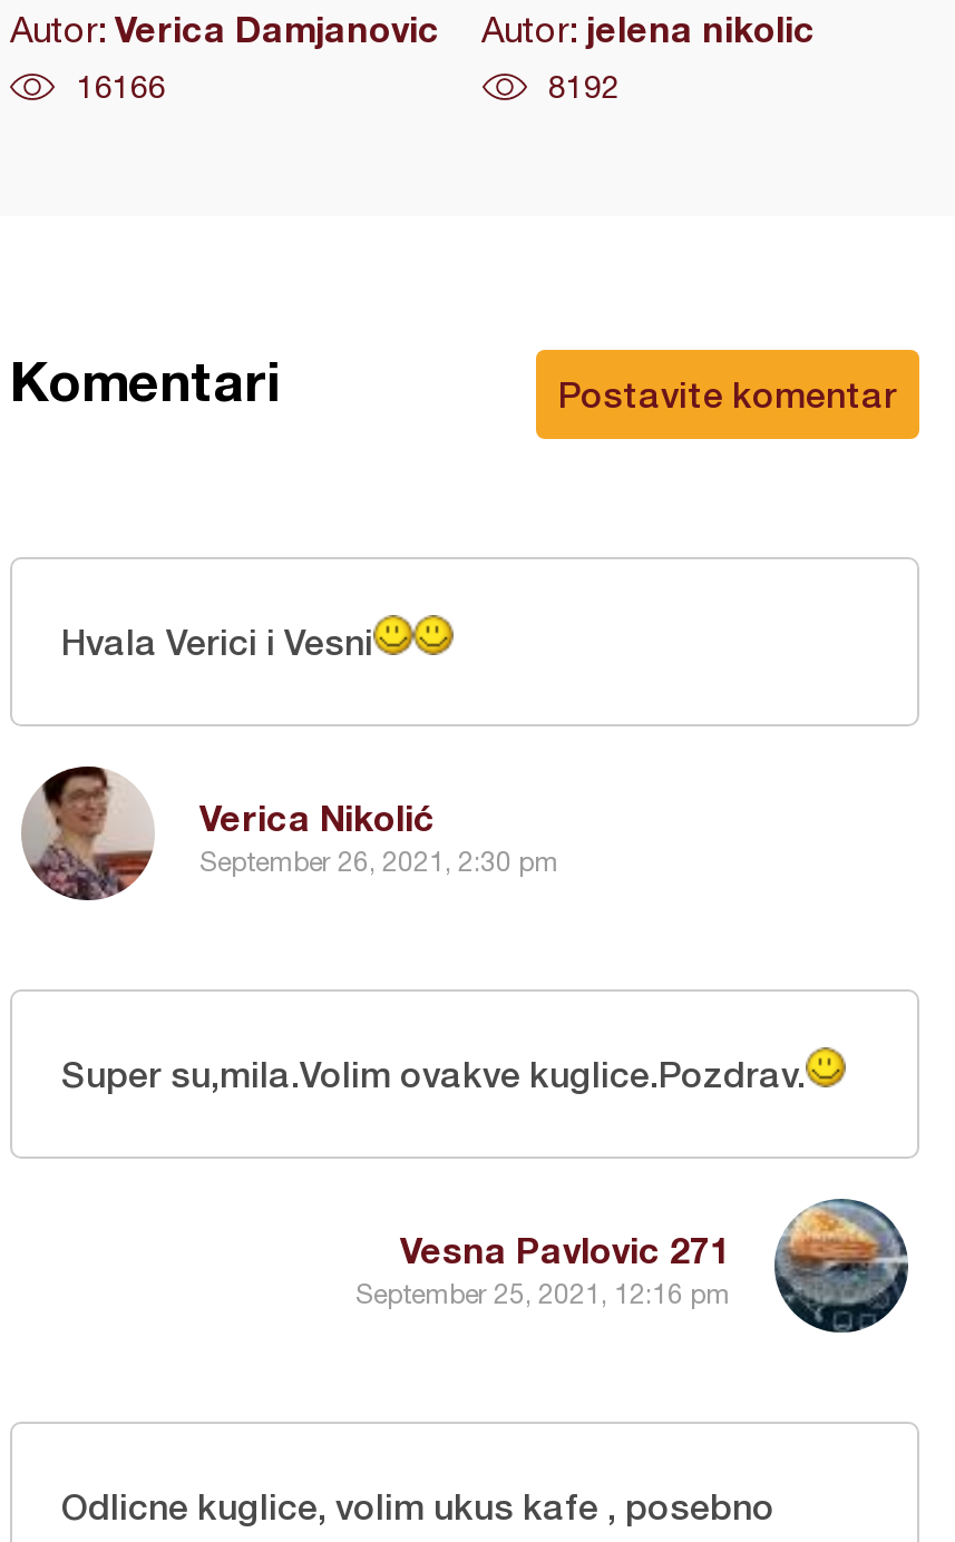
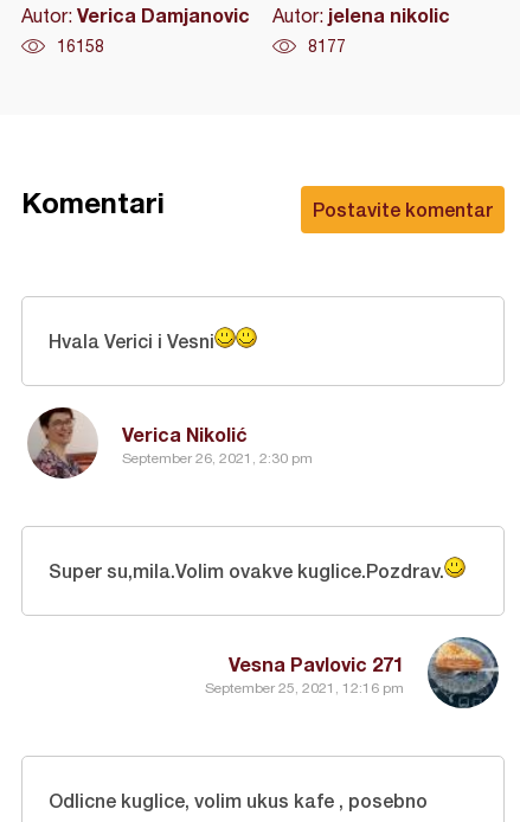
[77,70,166,105] 16166 -> [57,37,104,56] 16158
[548,70,620,105] 8192 -> [307,37,345,56] 8177

